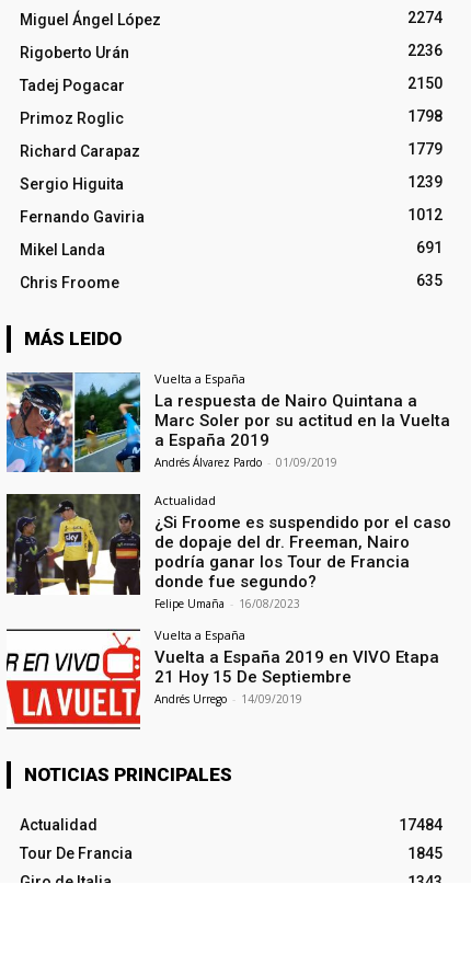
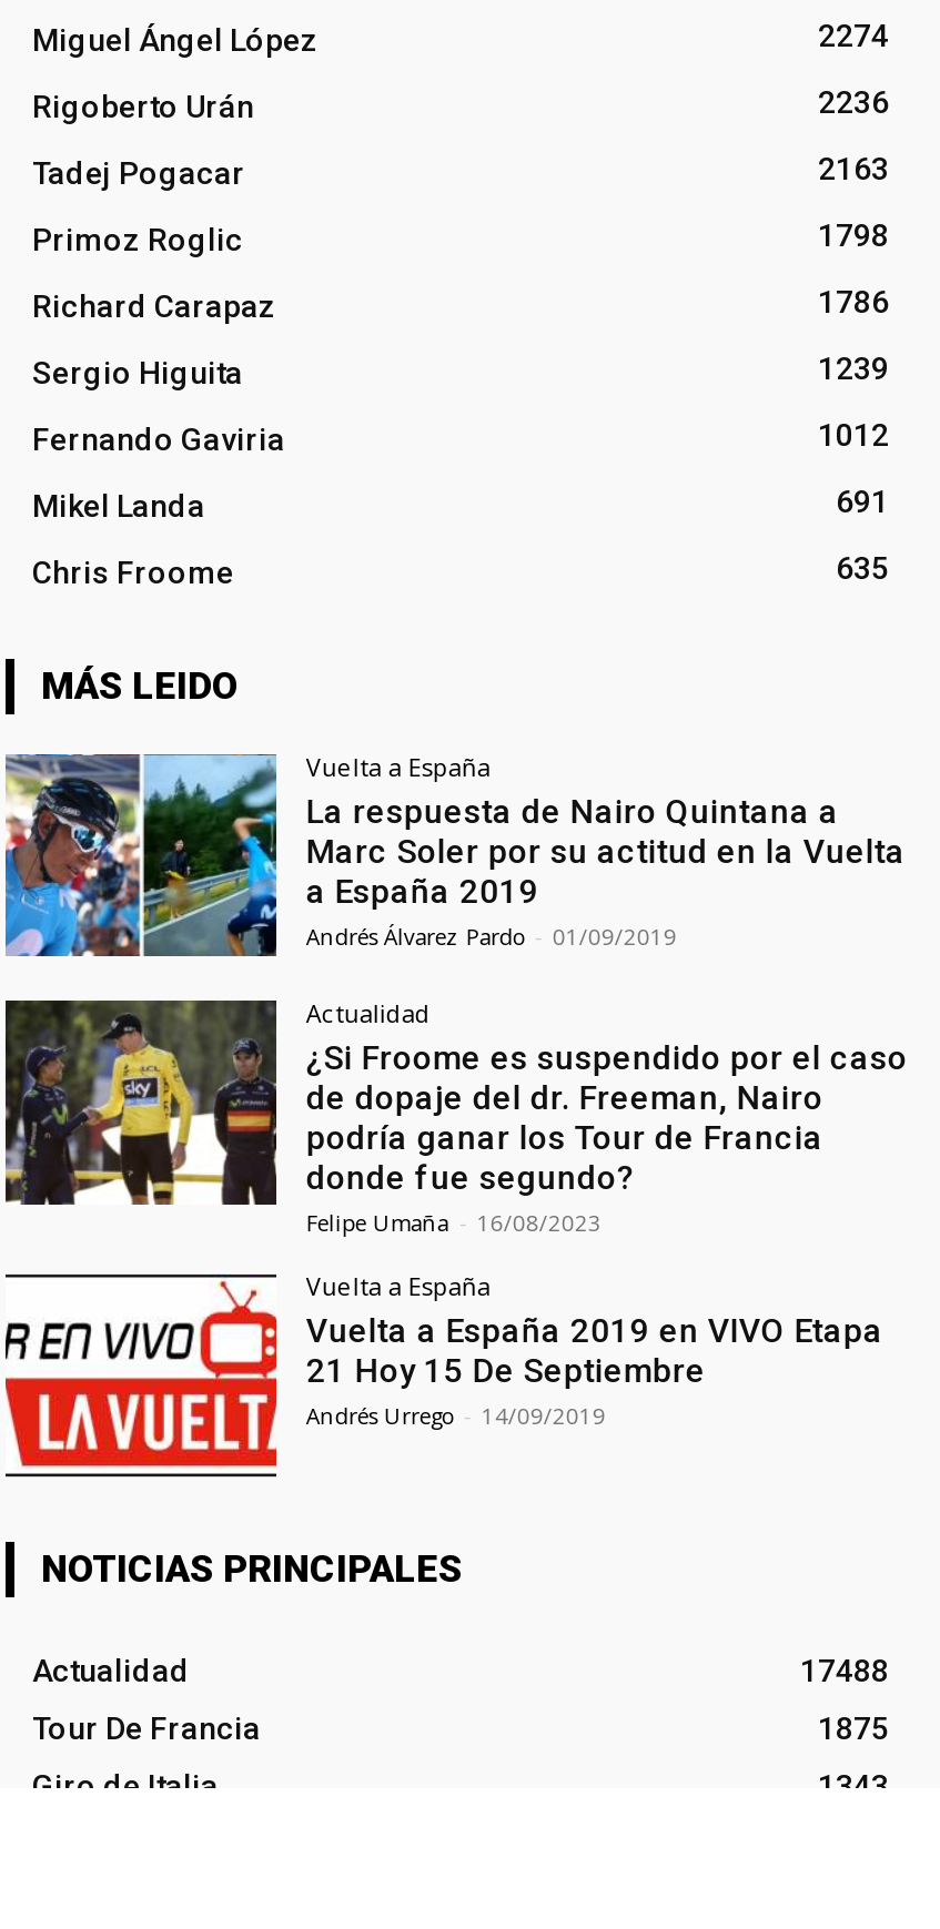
[407,74,443,92] 2150 -> [818,150,889,185] 2163
[407,140,443,157] 1779 -> [818,283,889,319] 1786
[399,816,443,834] 17484 -> [800,1653,889,1689] 17488
[407,845,443,862] 1845 -> [818,1711,889,1746] 1875

